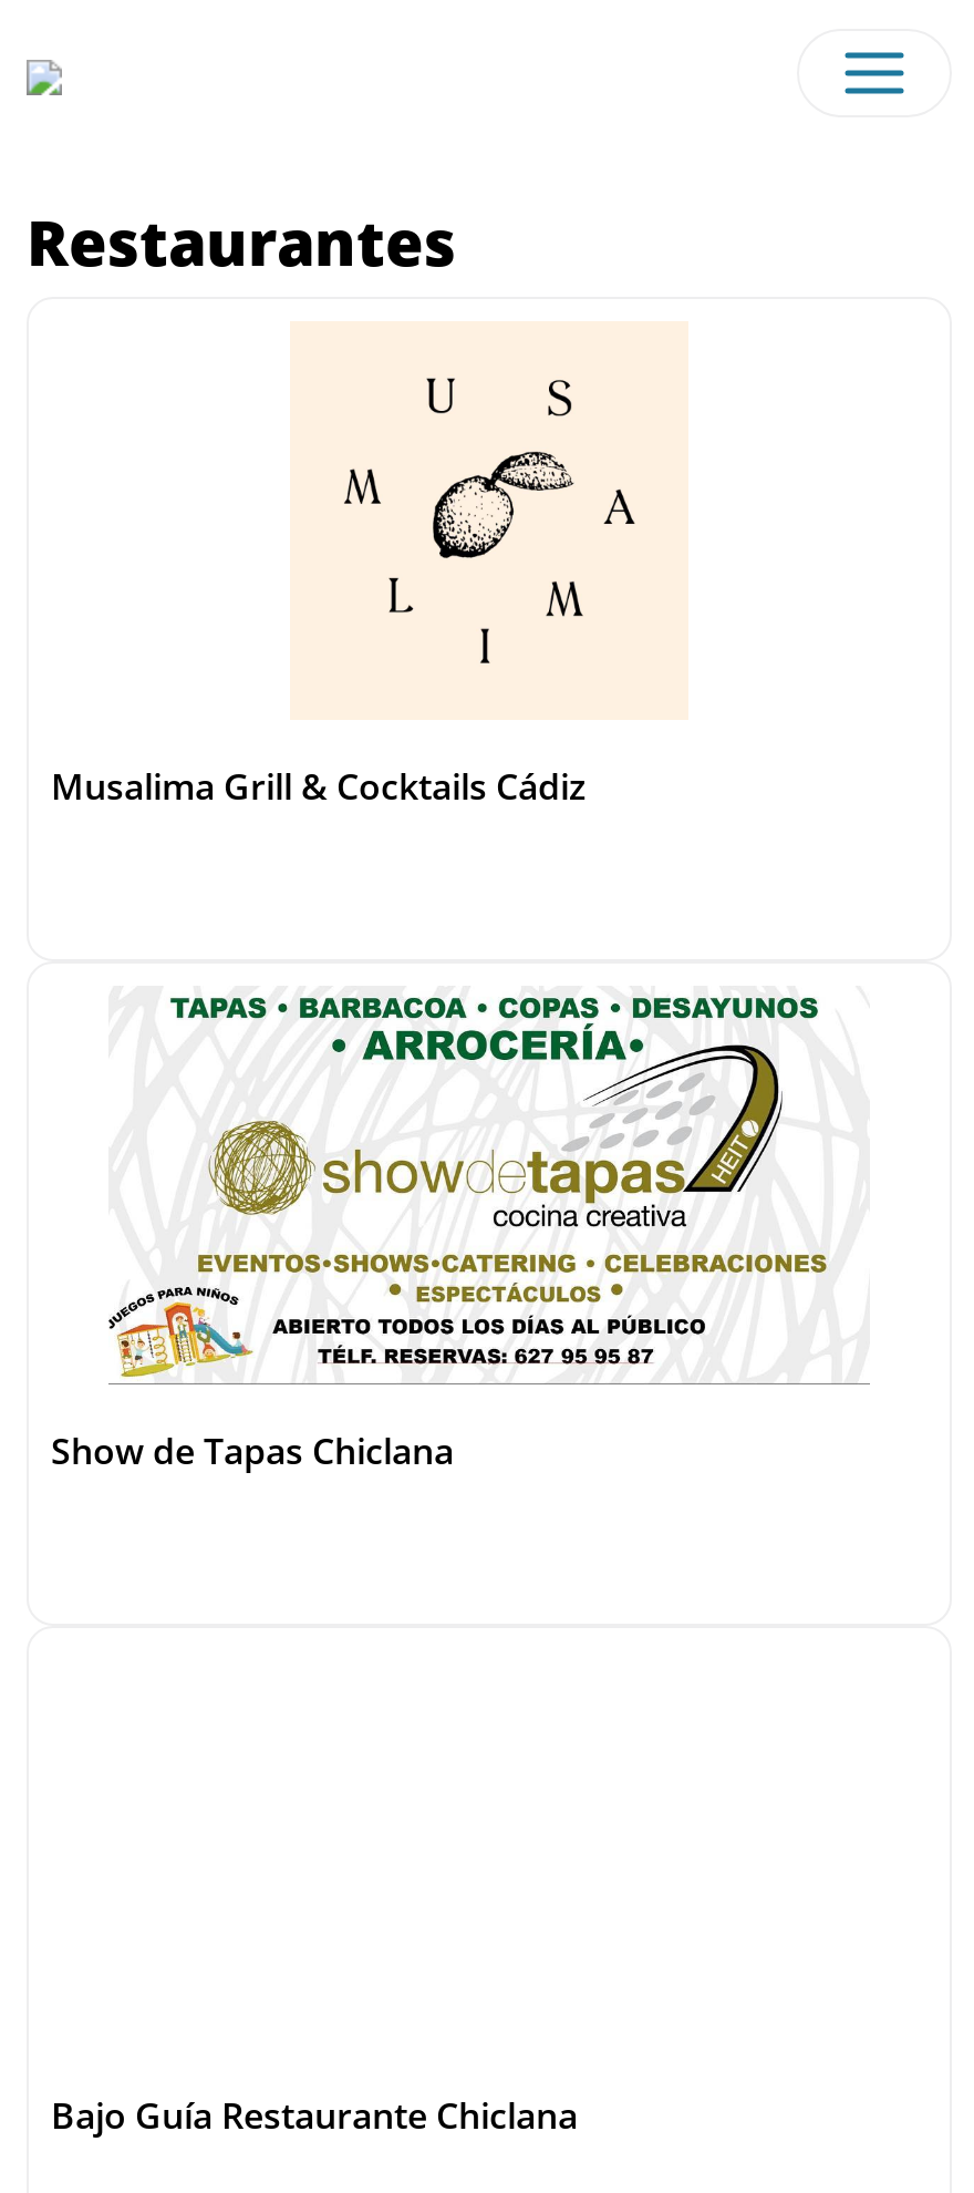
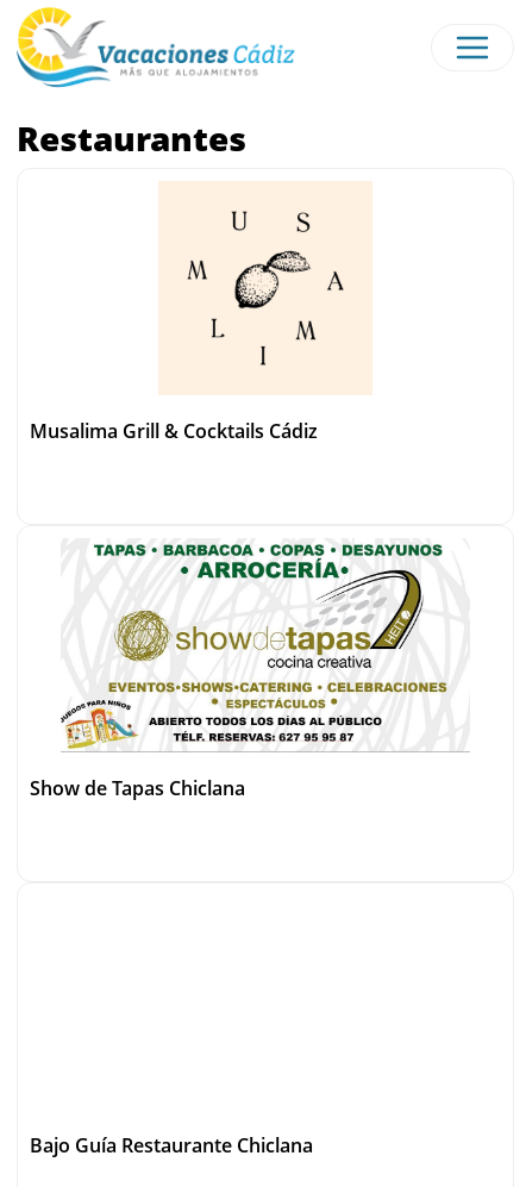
none -> [17,6,295,88] [image]

